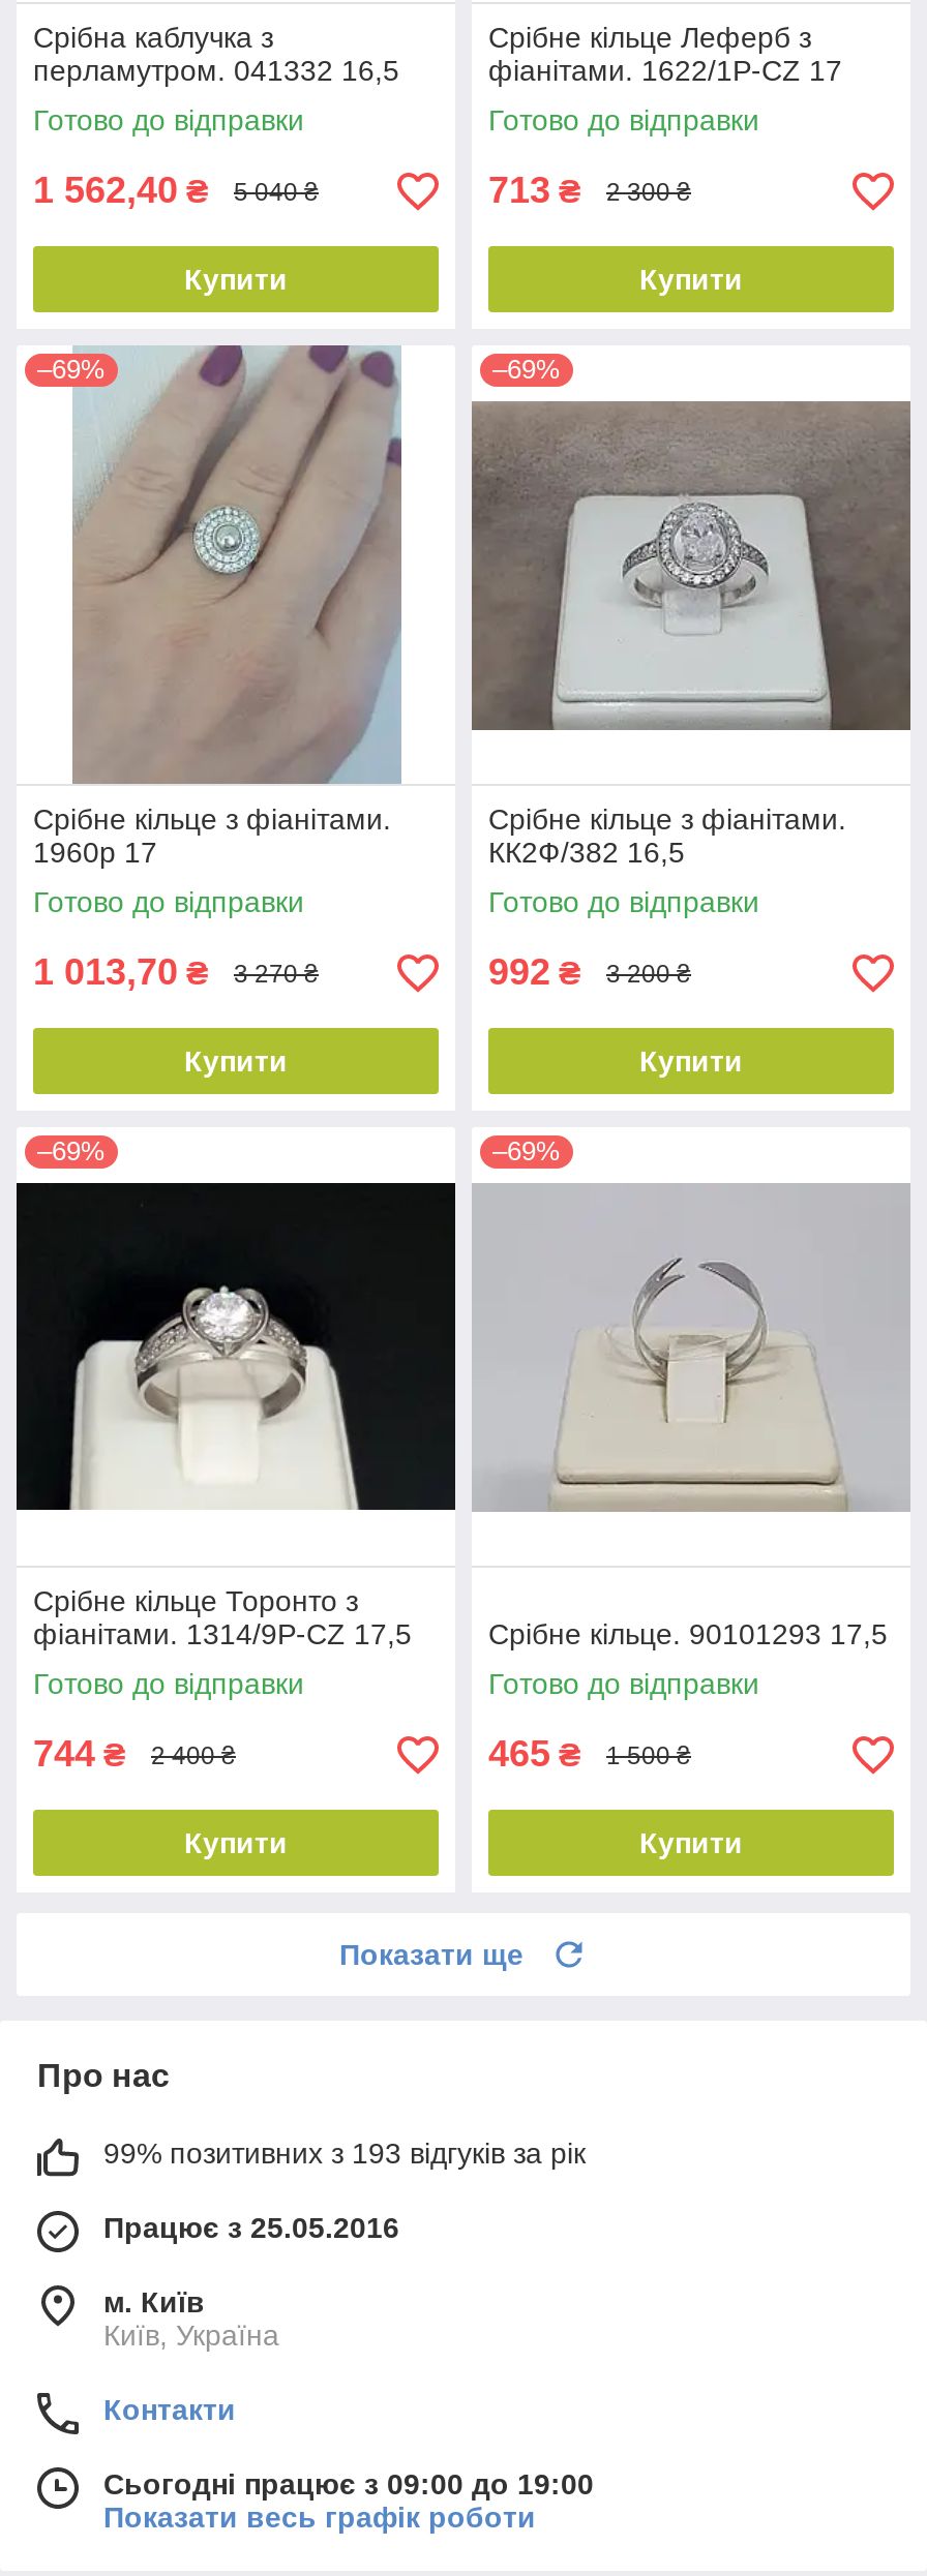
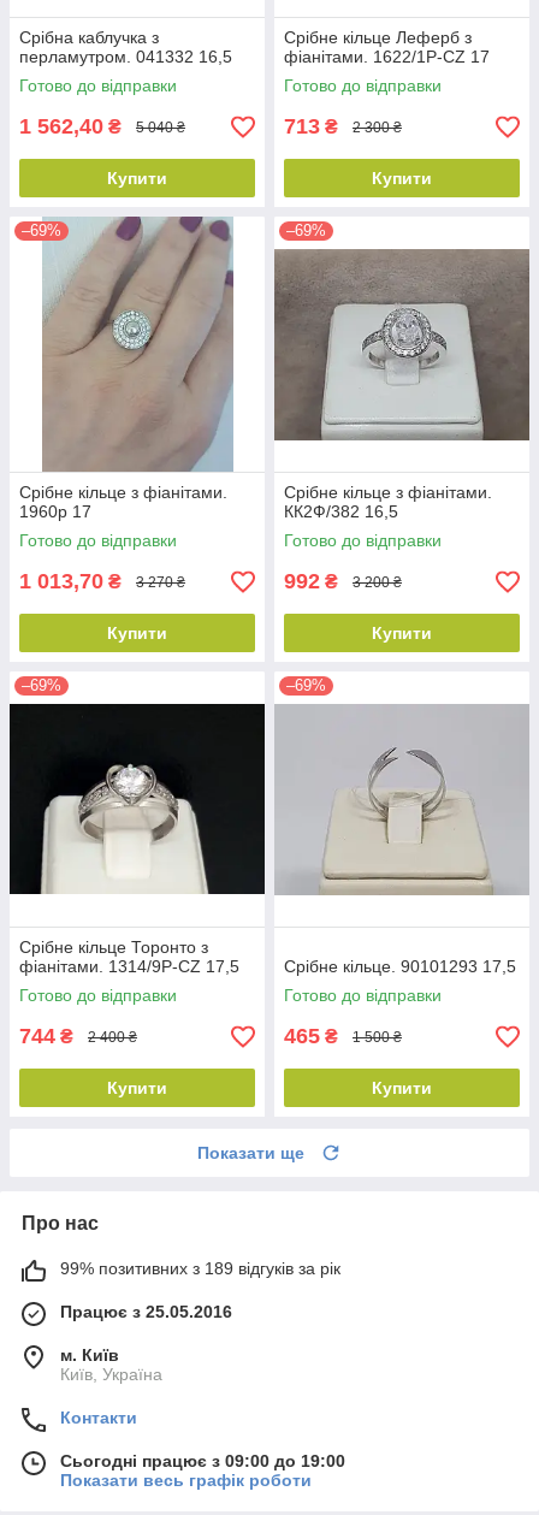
[103,2138,586,2171] 99% позитивних з 193 відгуків за рік -> [60,1259,340,1279] 99% позитивних з 189 відгуків за рік

